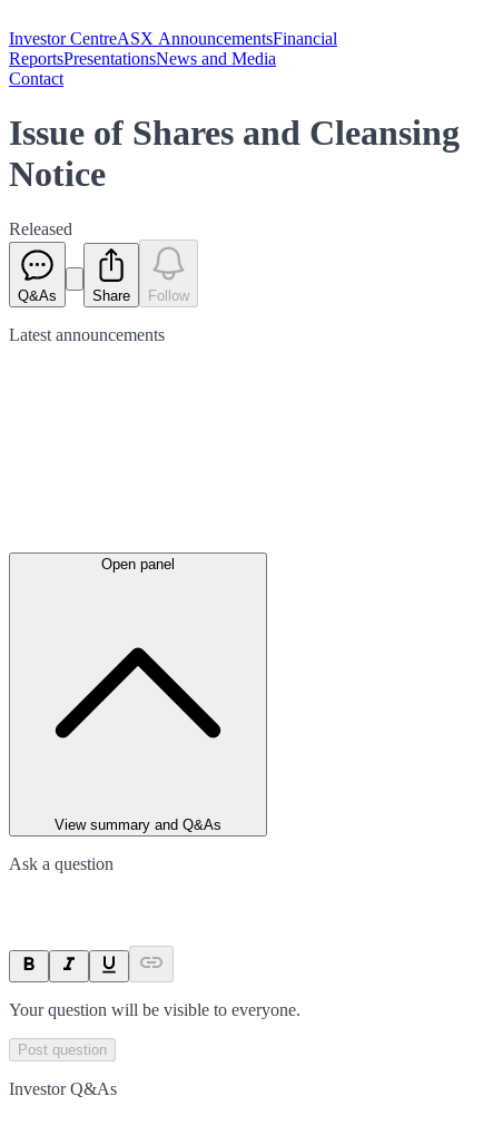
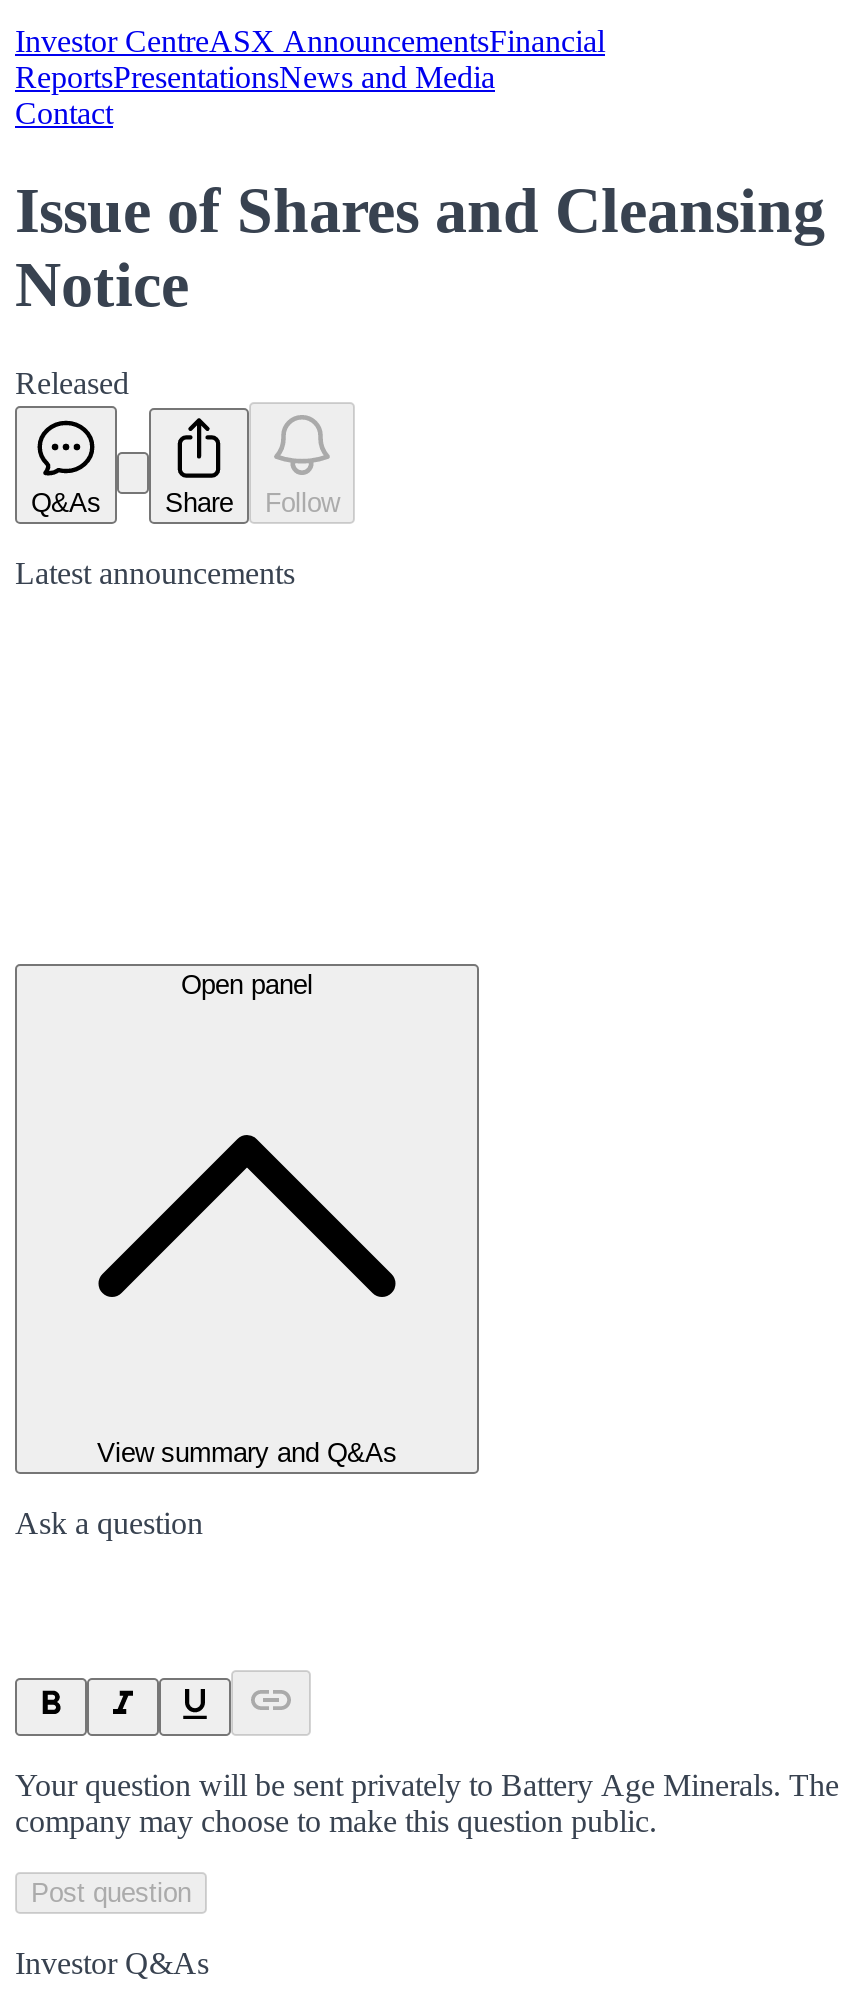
[9,1000,300,1019] Your question will be visible to everyone. -> [15,1768,839,1838] Your question will be sent privately to Battery Age Minerals. The | company may choose to make this question public.

